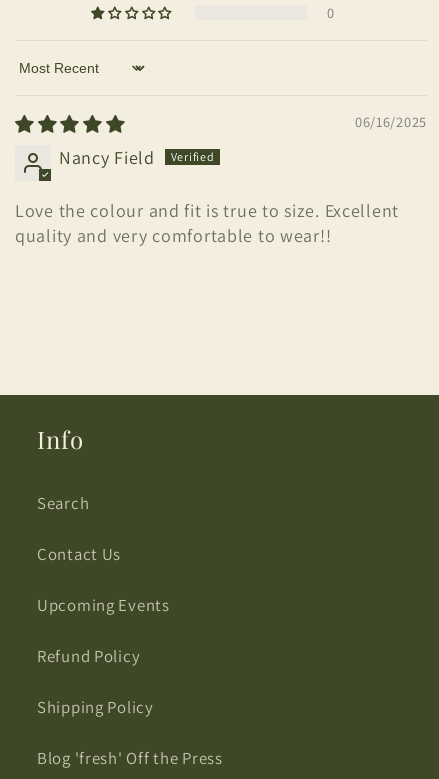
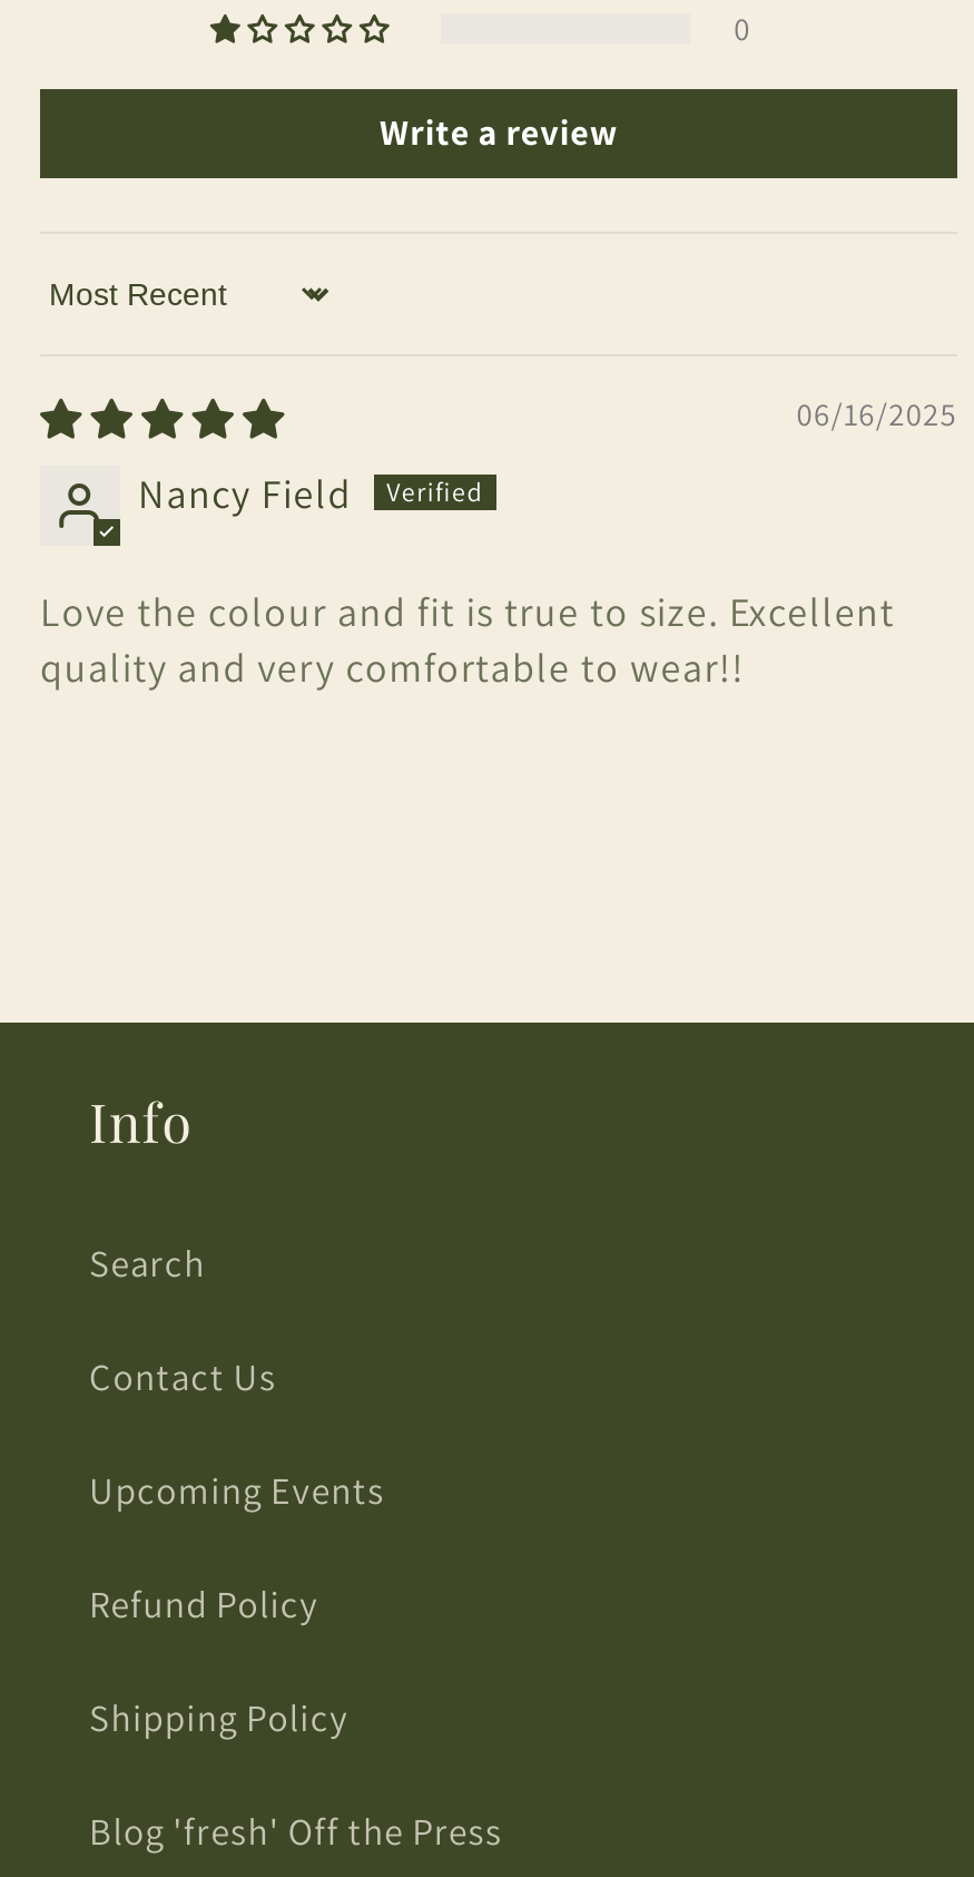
none -> [380,109,618,156] Write a review

